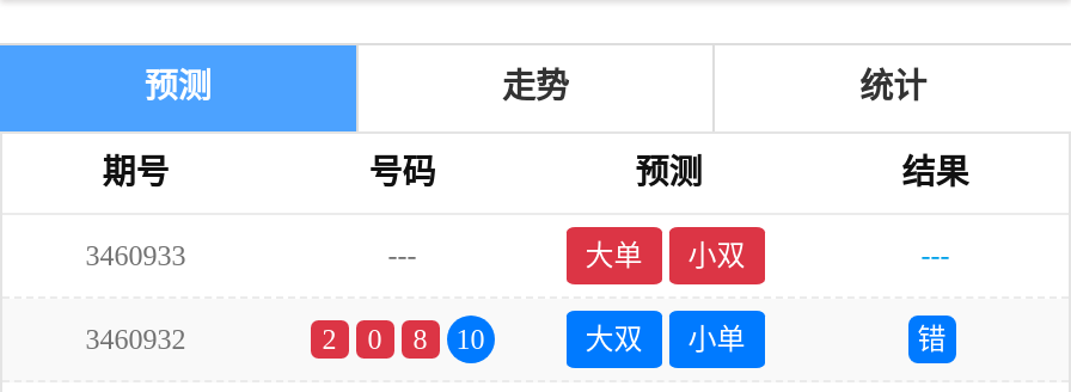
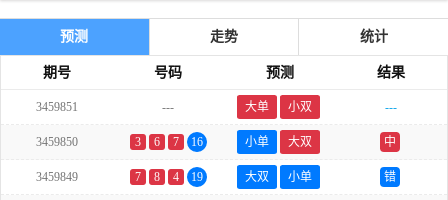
[86,239,186,272] 3460933 -> [36,100,78,114] 3459851
[86,323,382,356] 3460932 | 2 | 0 -> [36,135,396,184] 3459850 | 3 | 6 | 7 | 16 | 小单 | 大双 | 中 | 3459849 | 7
[456,323,485,356] 10 -> [173,170,203,184] 4 | 19

